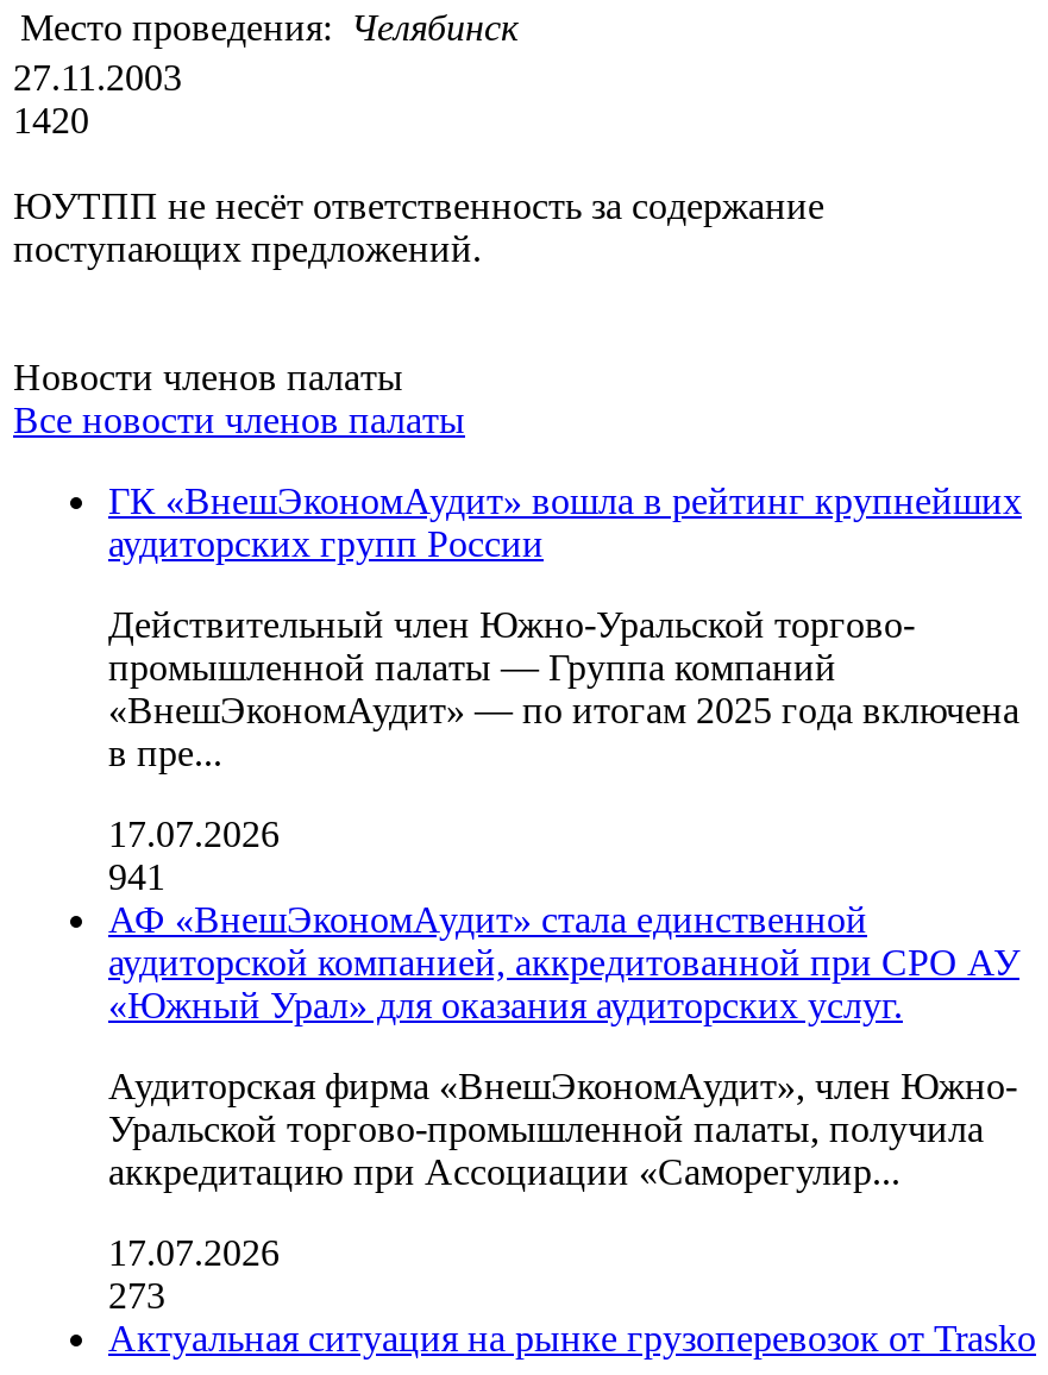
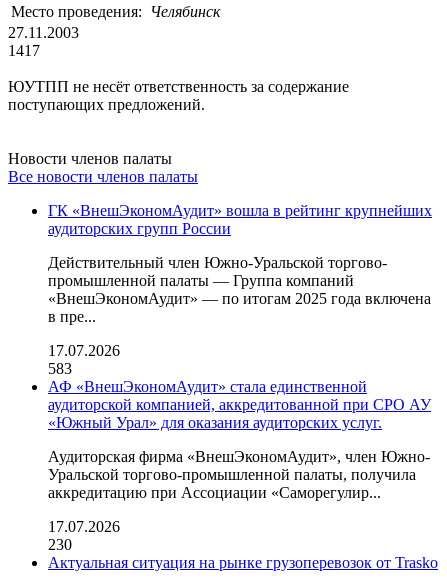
[13,100,89,140] 1420 -> [8,42,40,59] 1417
[108,856,165,897] 941 -> [48,360,72,377] 583
[108,1275,165,1316] 273 -> [48,536,72,553] 230

